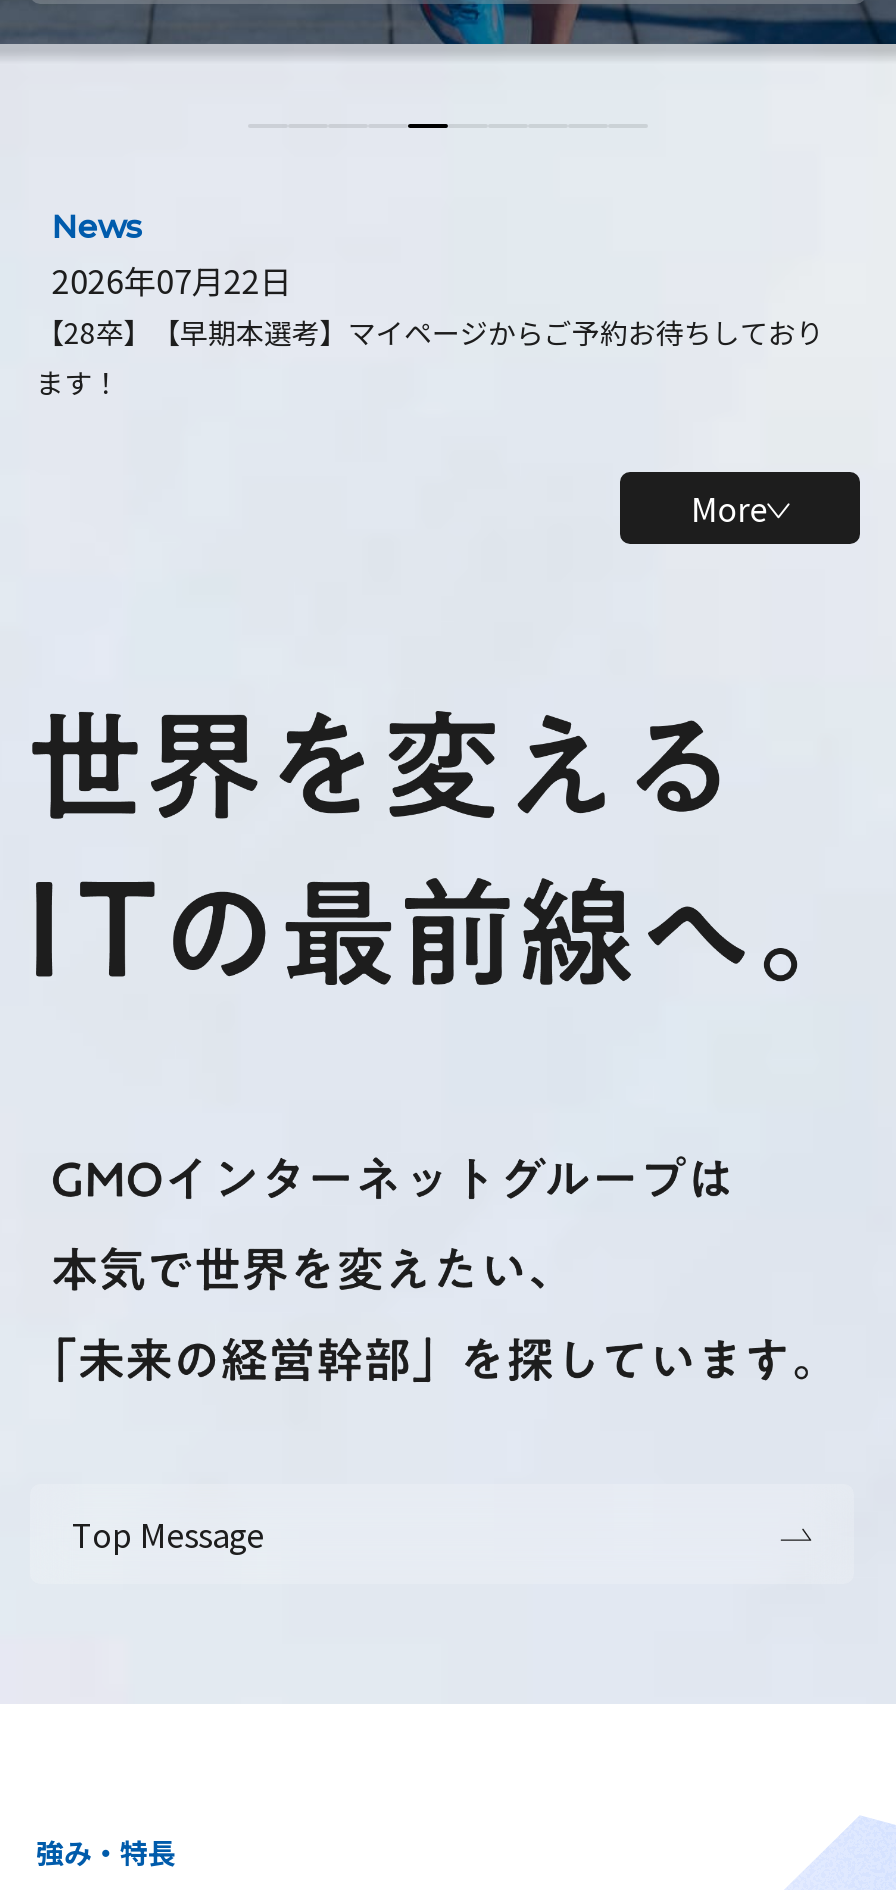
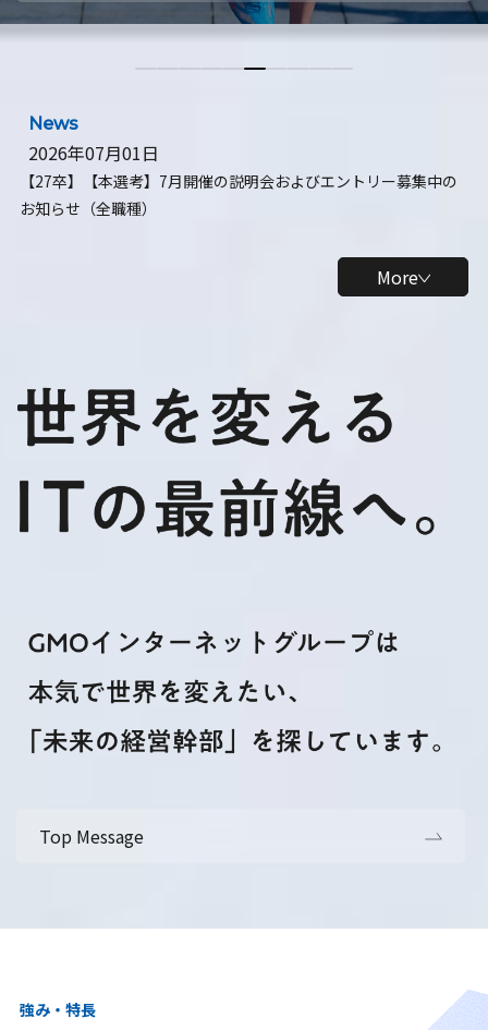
[36,256,824,402] 2026年07月22日 | 【28卒】【早期本選考】マイページからご予約お待ちしており | ます！ -> [19,140,457,219] 2026年07月01日 | 【27卒】【本選考】7月開催の説明会およびエントリー募集中の | お知らせ（全職種）

